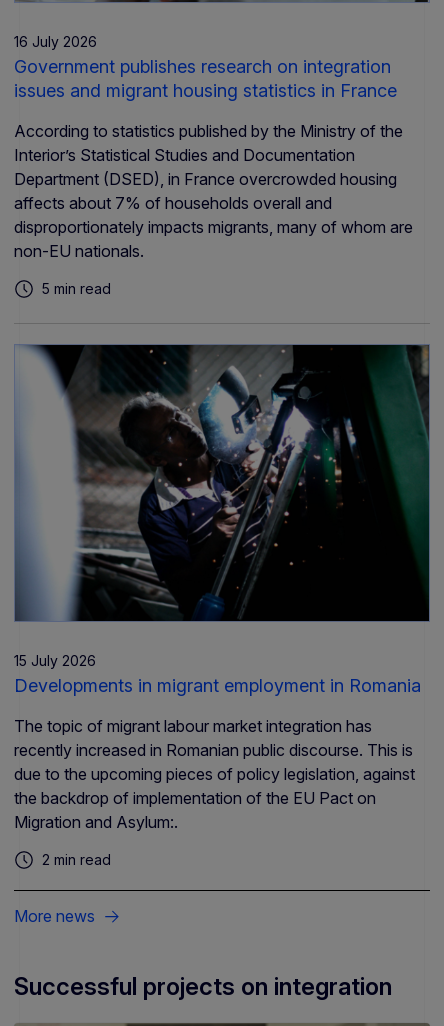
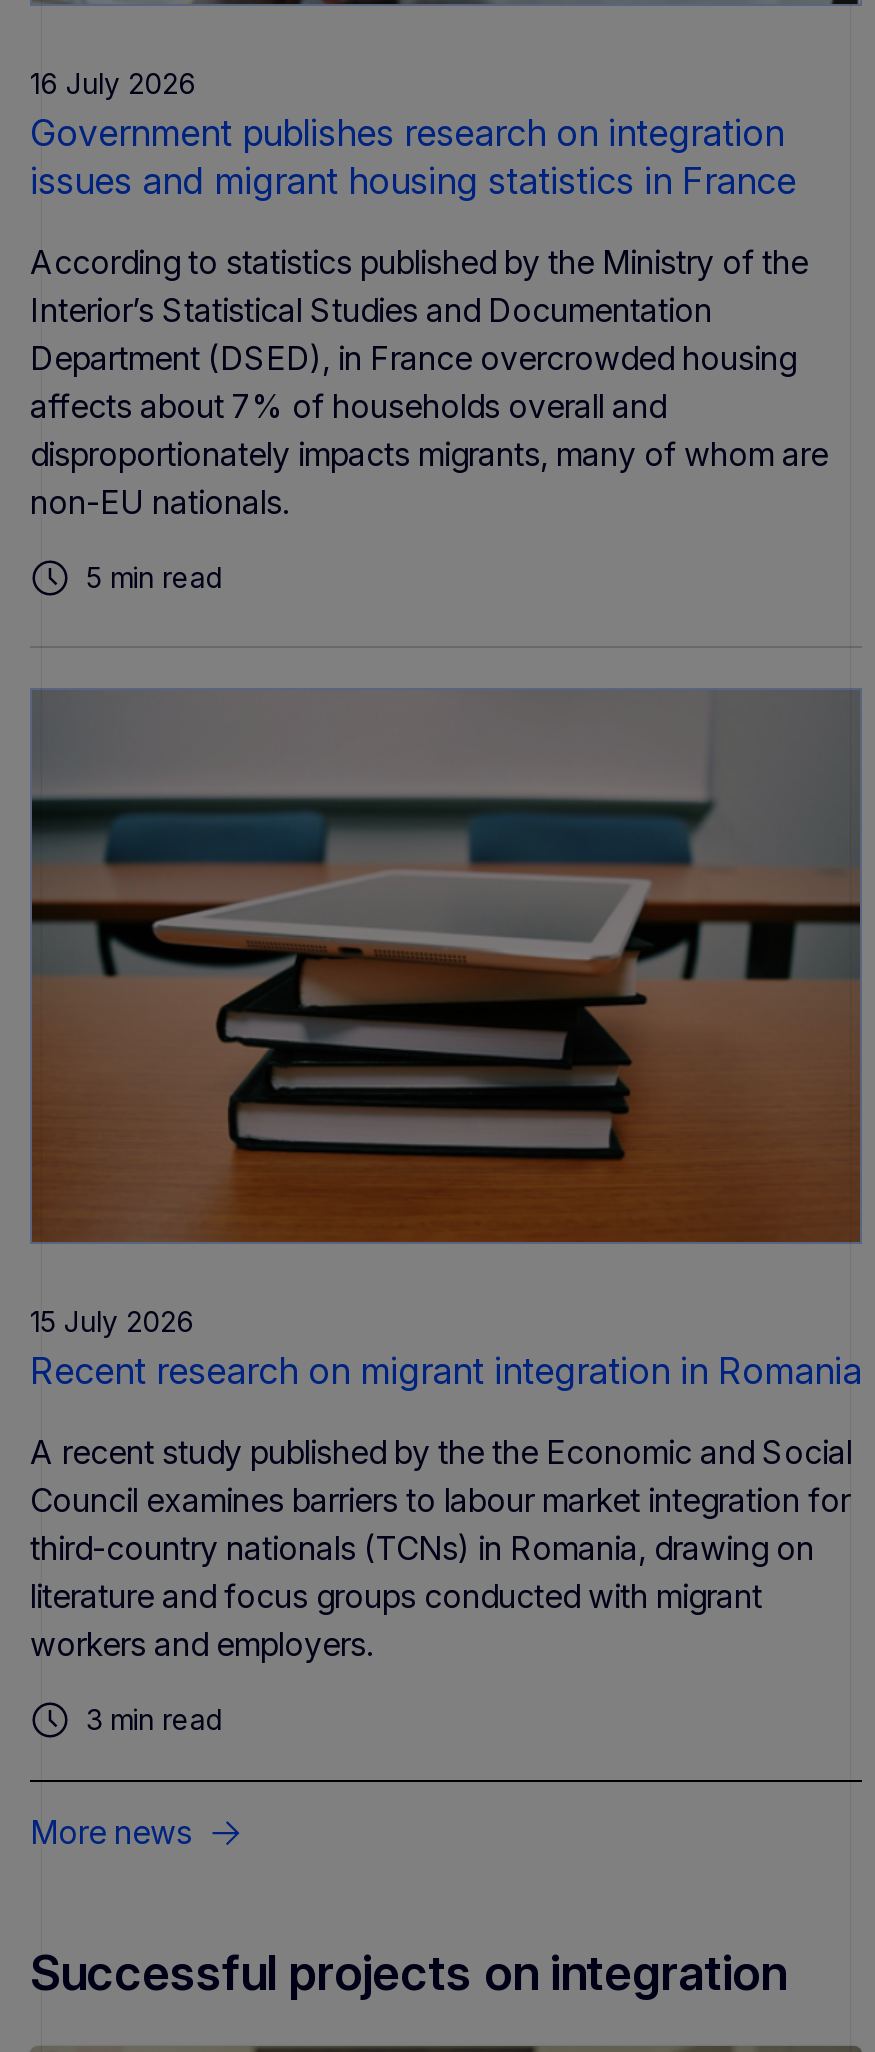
[14,344,430,622] [image] -> [30,690,862,1244] [image]
[14,675,421,696] Developments in migrant employment in Romania -> [30,1351,862,1393] Recent research on migrant integration in Romania
[14,716,415,832] The topic of migrant labour market integration has | recently increased in Romanian public discourse. This is | due to the upcoming pieces of policy legislation, against | the backdrop of implementation of the EU Pact on | Migration and Asylum:. -> [30,1433,852,1665] A recent study published by the the Economic and Social | Council examines barriers to labour market integration for | third-country nationals (TCNs) in Romania, drawing on | literature and focus groups conducted with migrant | workers and employers.
[42,851,111,868] 2 min read -> [86,1703,224,1737] 3 min read

